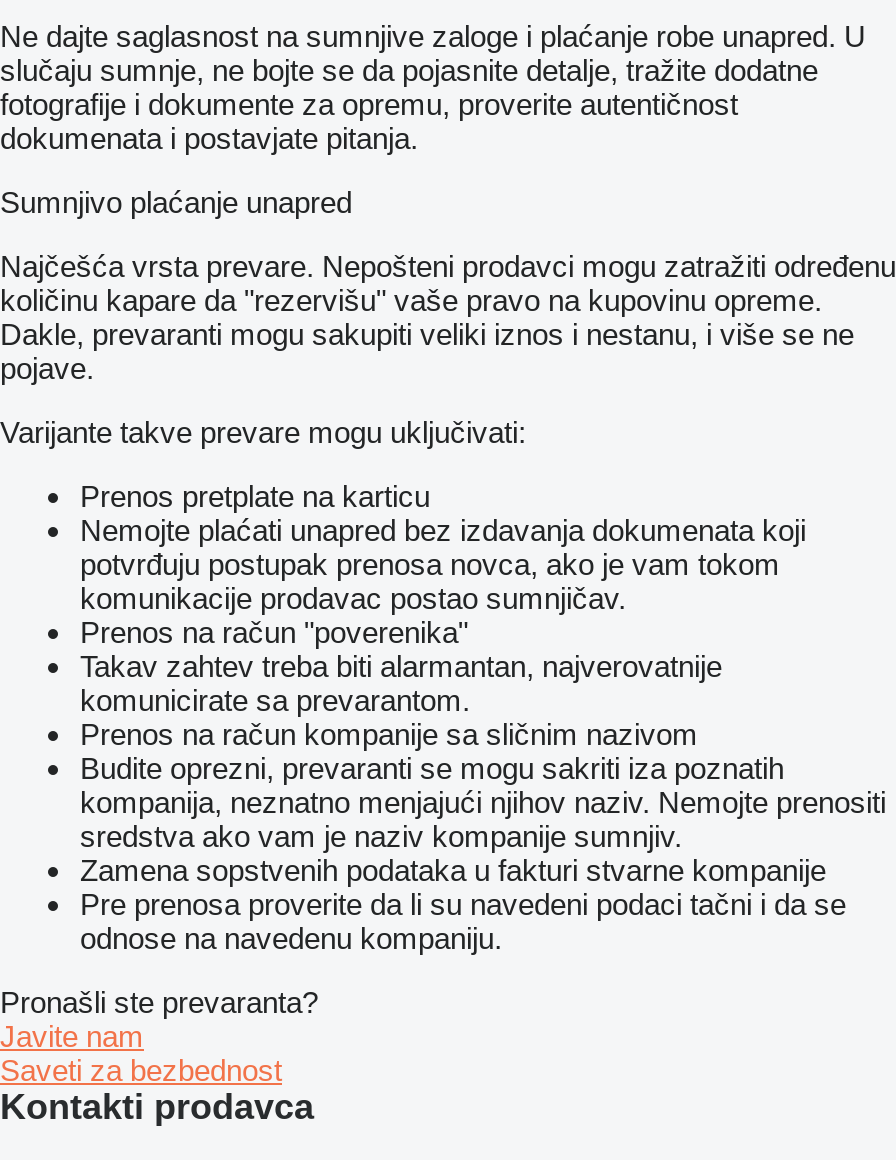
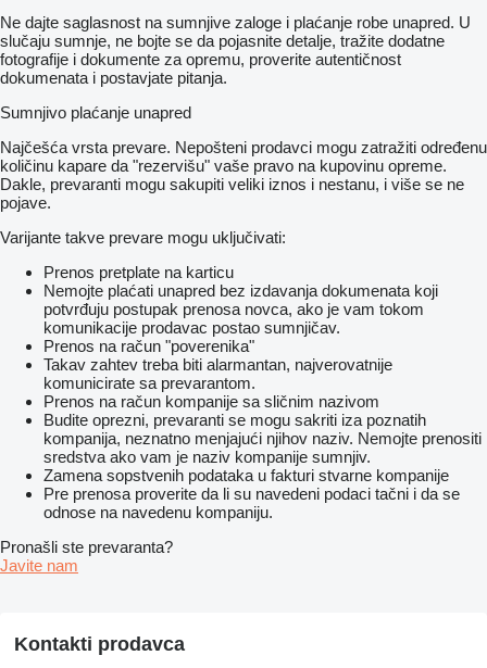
[0,1054,282,1088] Saveti za bezbednost -> none

